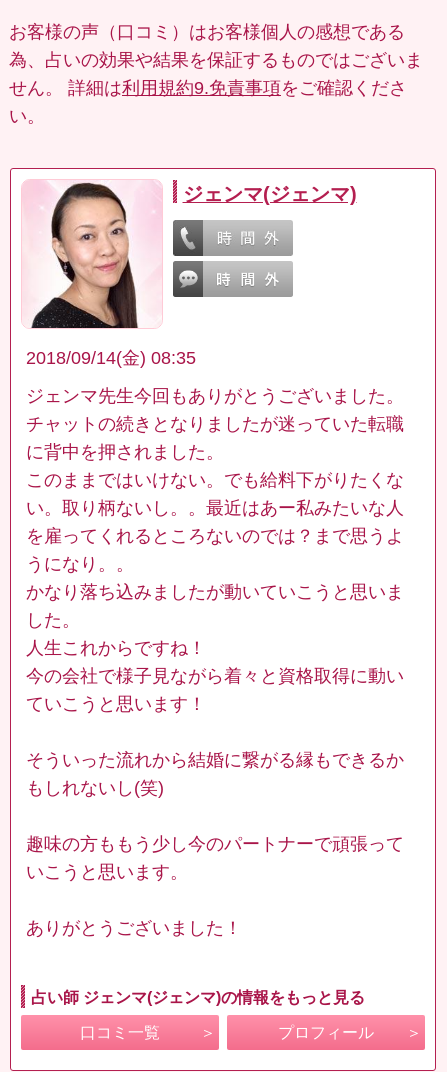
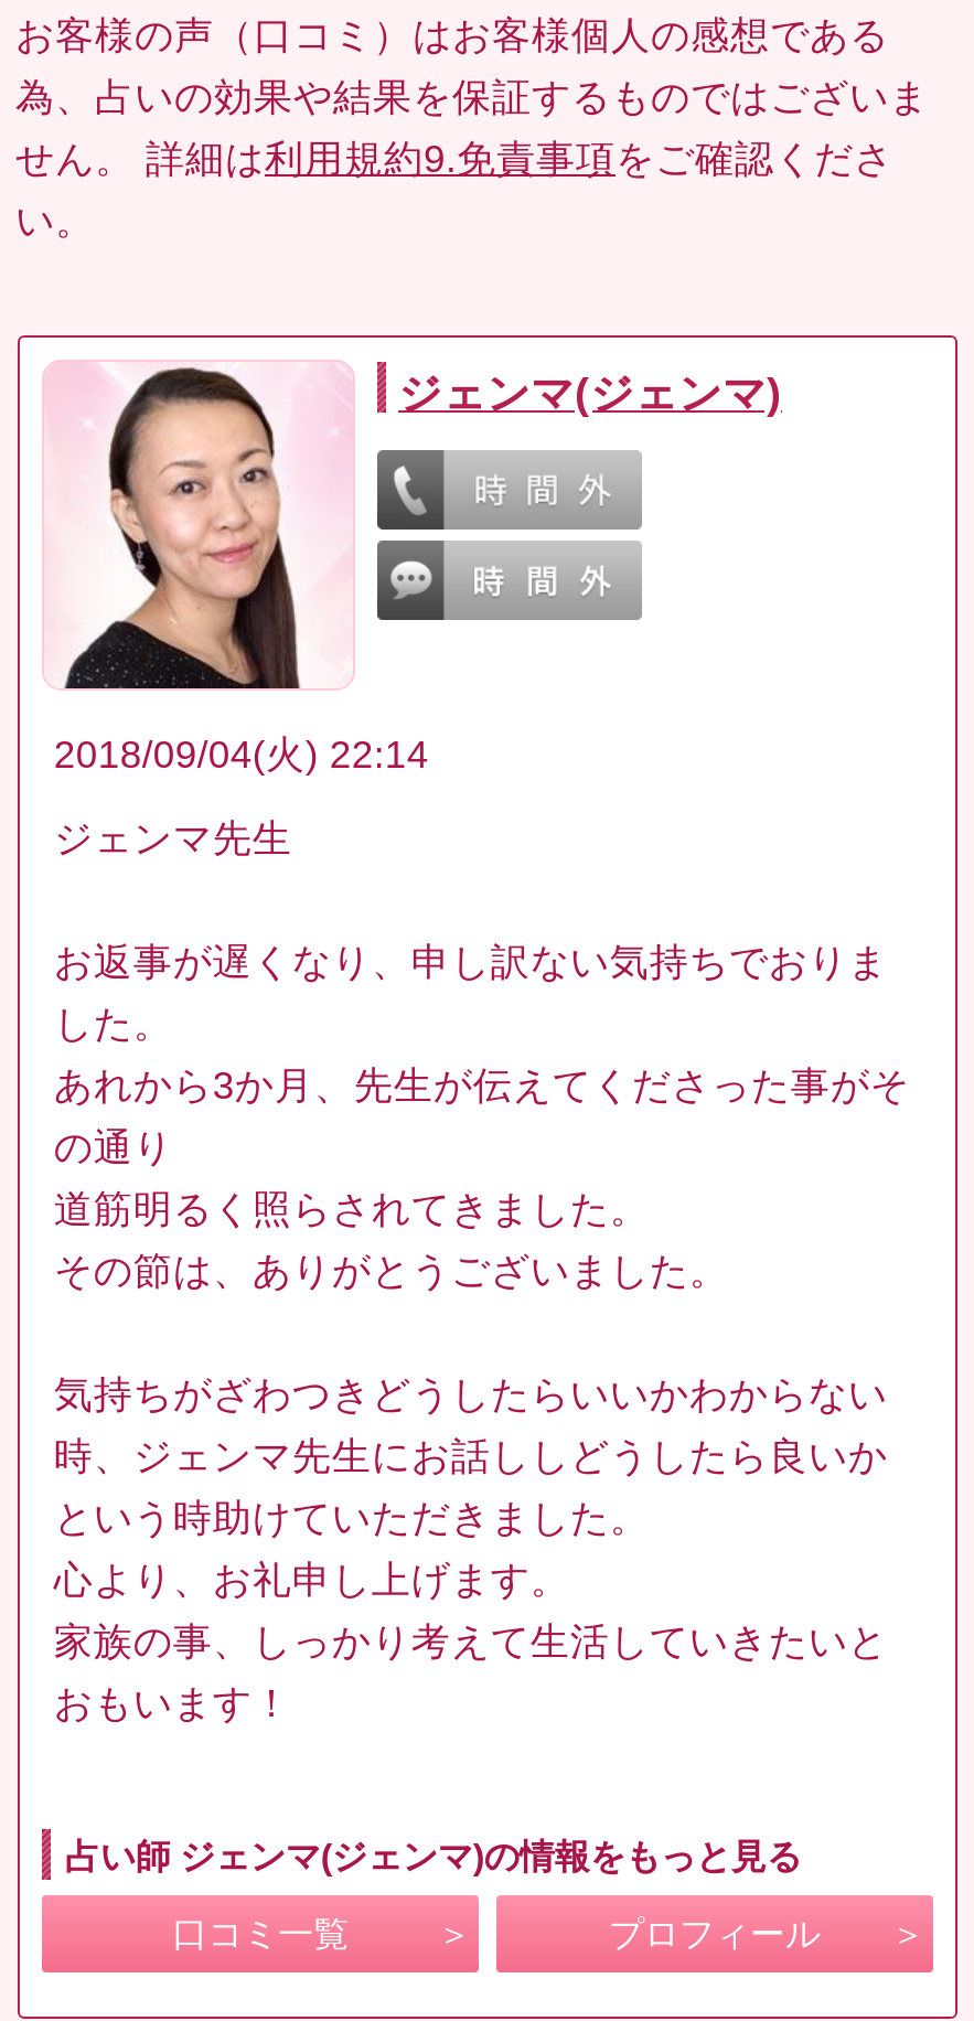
[26,348,404,602] 2018/09/14(金) 08:35 | ジェンマ先生今回もありがとうございました。 | チャットの続きとなりましたが迷っていた転職 | に背中を押されました。 | このままではいけない。でも給料下がりたくな | い。取り柄ないし。。最近はあー私みたいな人 | を雇ってくれるところないのでは？まで思うよ | うになり。。 | かなり落ち込みましたが動いていこうと思いま -> [54,732,888,983] 2018/09/04(火) 22:14 | ジェンマ先生 | お返事が遅くなり、申し訳ない気持ちでおりま
[26,638,404,938] 人生これからですね！ | 今の会社で様子見ながら着々と資格取得に動い | ていこうと思います！ | そういった流れから結婚に繋がる縁もできるか | もしれないし(笑) | 趣味の方ももう少し今のパートナーで頑張って | いこうと思います。 | ありがとうございました！ -> [54,1063,910,1725] あれから3か月、先生が伝えてくださった事がそ | の通り | 道筋明るく照らされてきました。 | その節は、ありがとうございました。 | 気持ちがざわつきどうしたらいいかわからない | 時、ジェンマ先生にお話ししどうしたら良いか | という時助けていただきました。 | 心より、お礼申し上げます。 | 家族の事、しっかり考えて生活していきたいと | おもいます！

